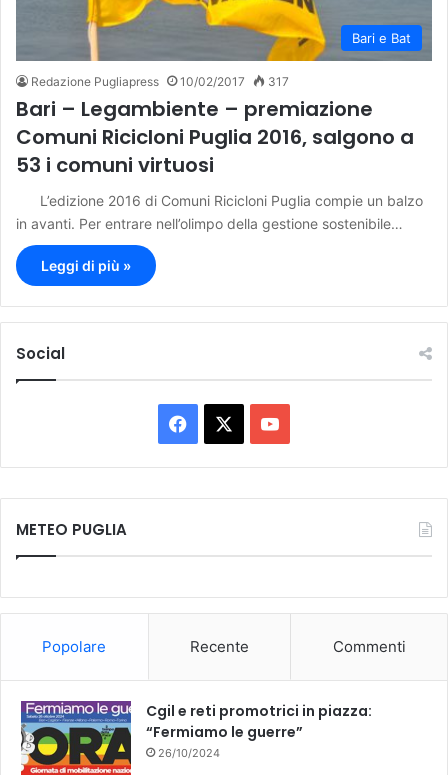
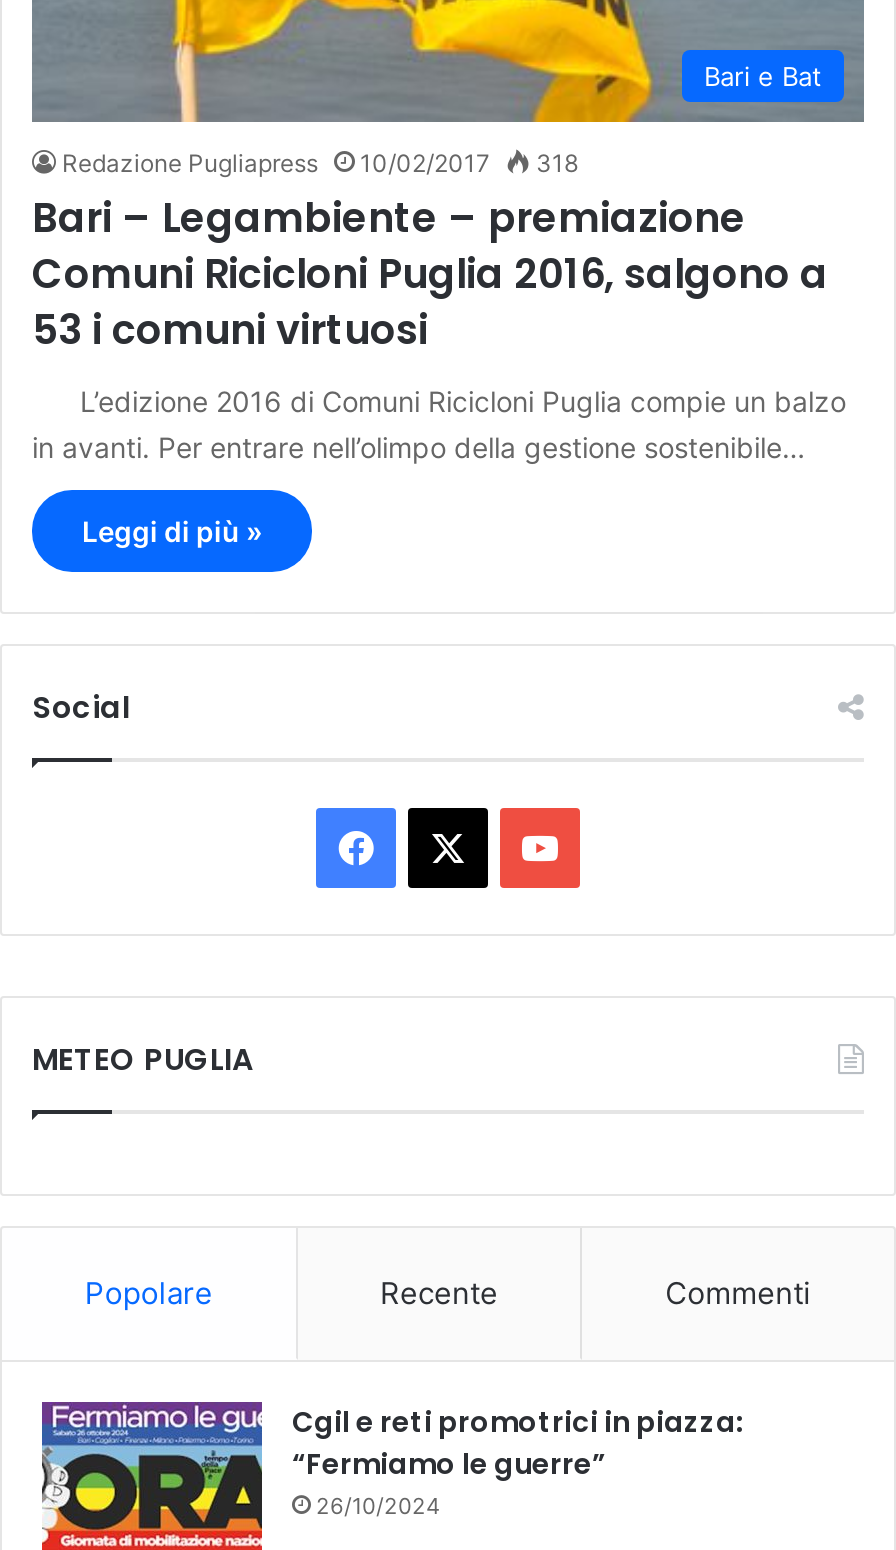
[31,74,289,89] Redazione Pugliapress 10/02/2017 317 -> [62,148,578,178] Redazione Pugliapress 10/02/2017 318

